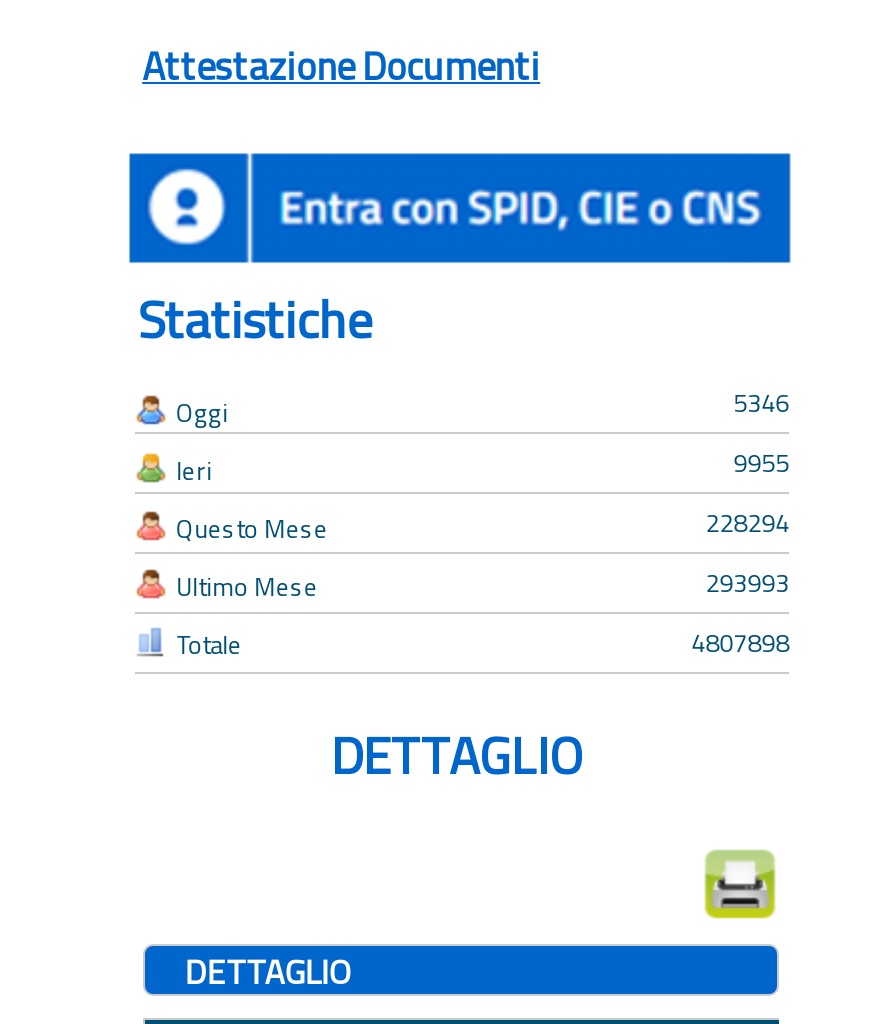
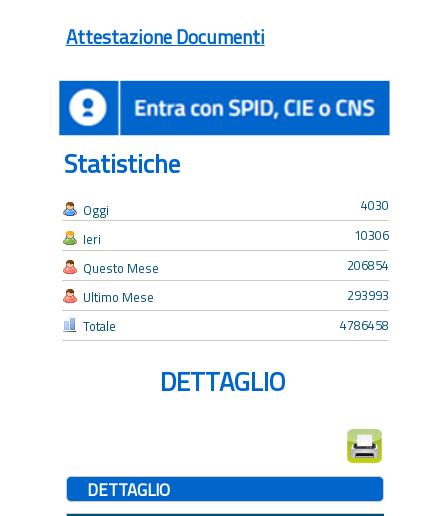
[733,381,789,421] 5346 -> [361,195,389,215] 4030
[733,441,789,481] 9955 -> [354,225,389,245] 10306
[705,501,789,541] 228294 -> [347,255,389,275] 206854
[691,621,789,661] 4807898 -> [340,315,389,335] 4786458

